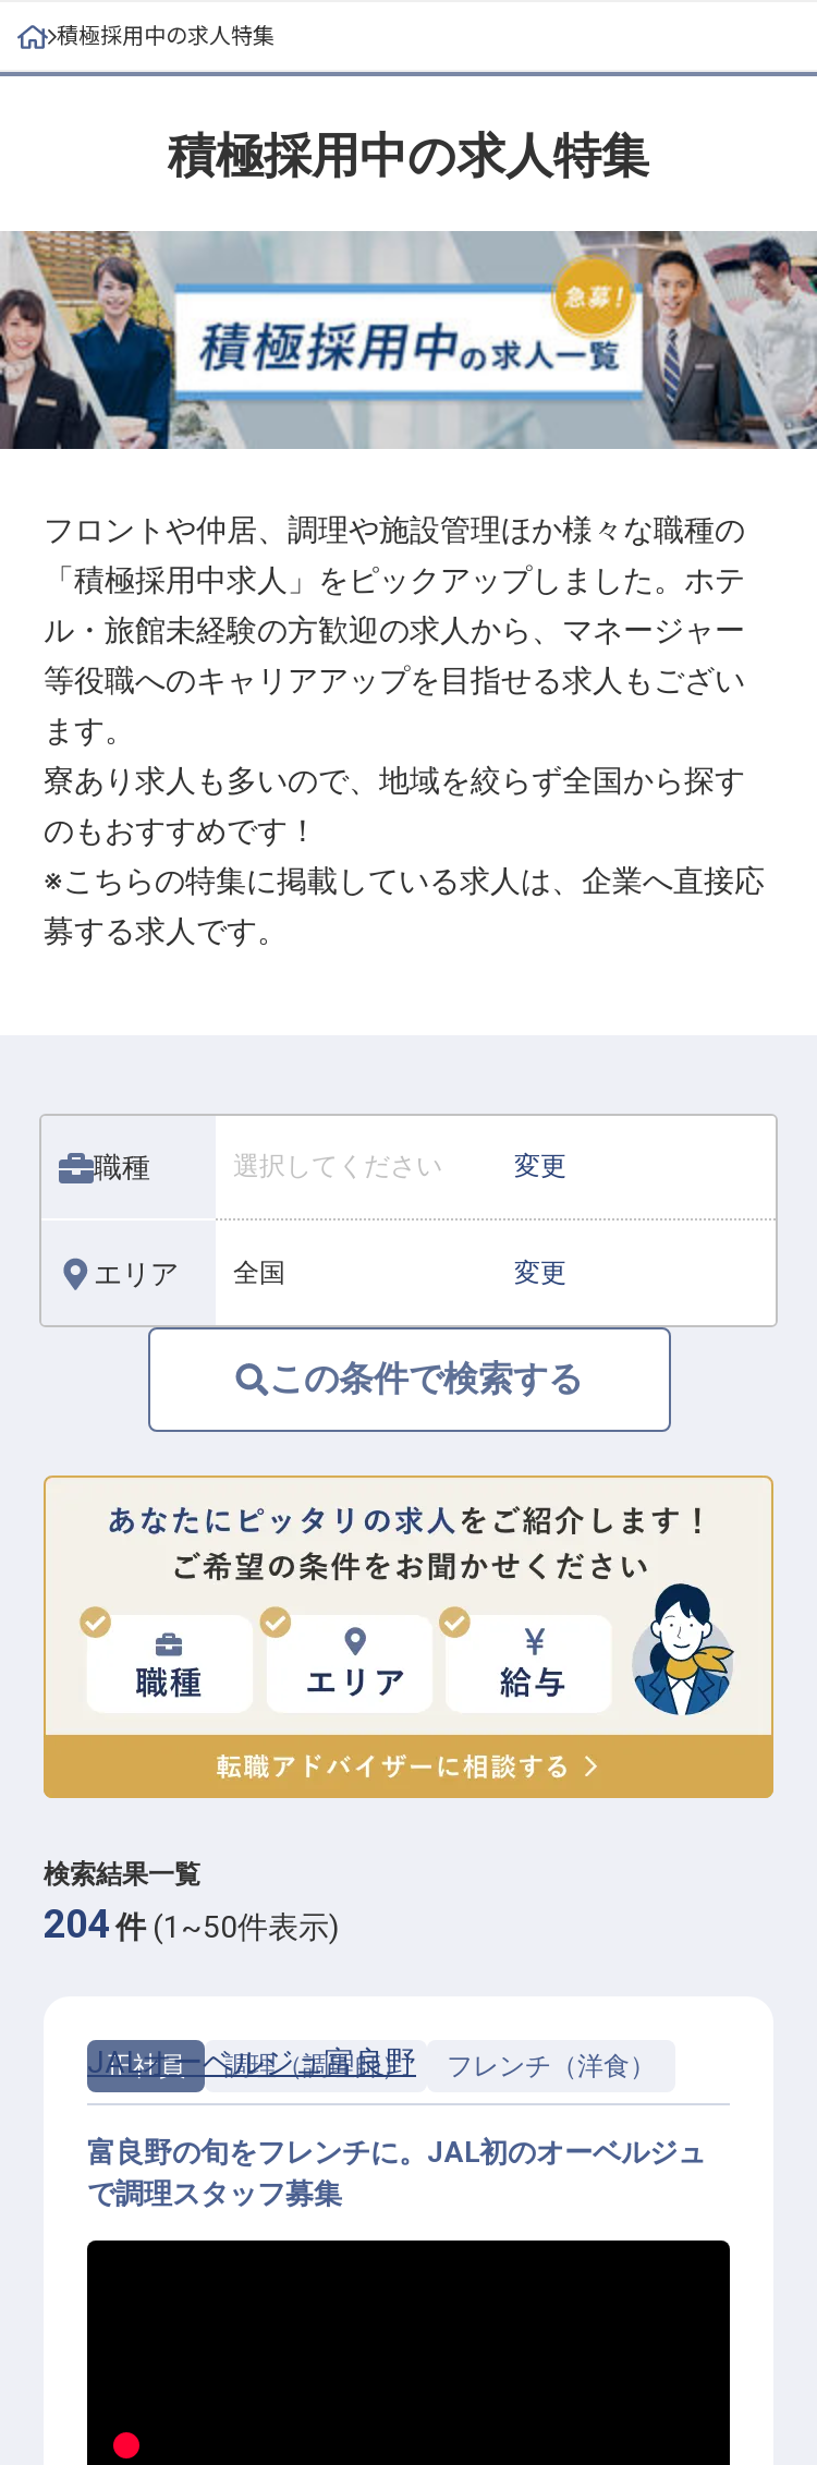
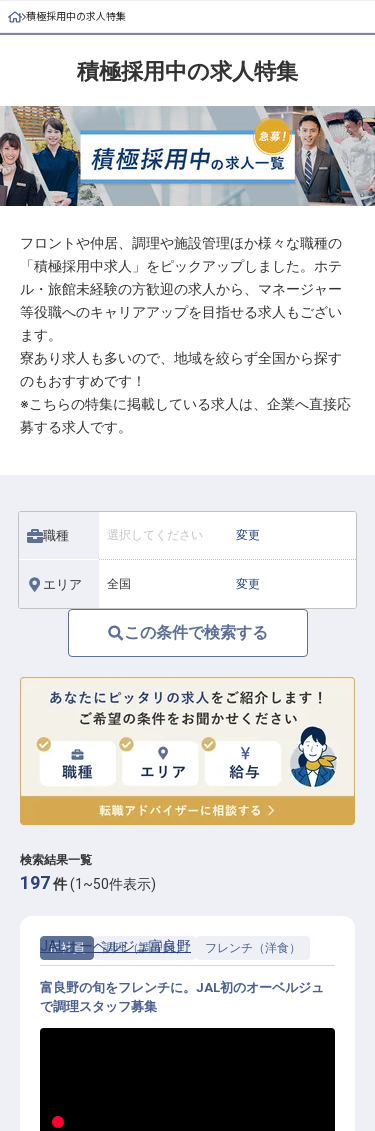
[44,1901,340,1946] 204 件 (1 ~50件表示) -> [20,872,156,893] 197 件 (1 ~50件表示)

